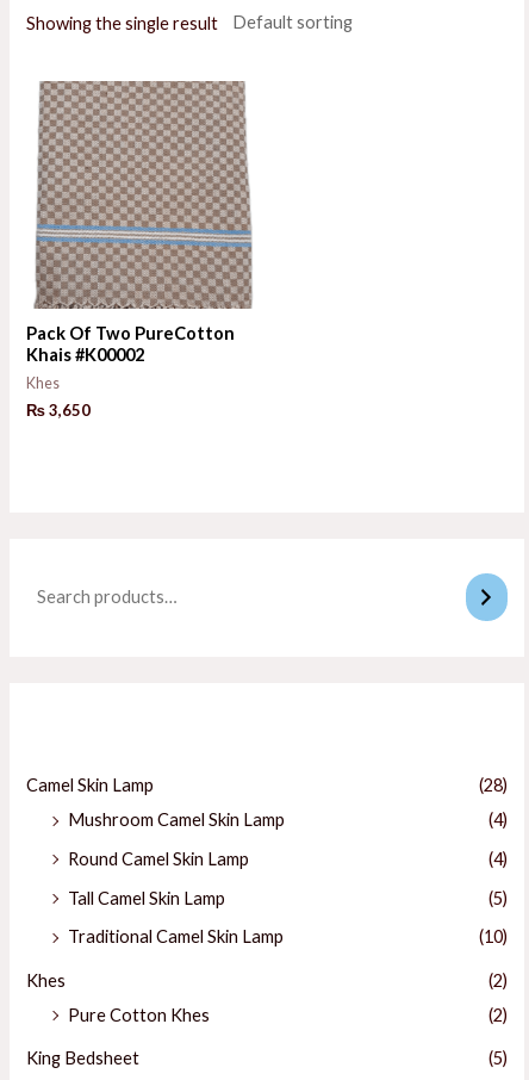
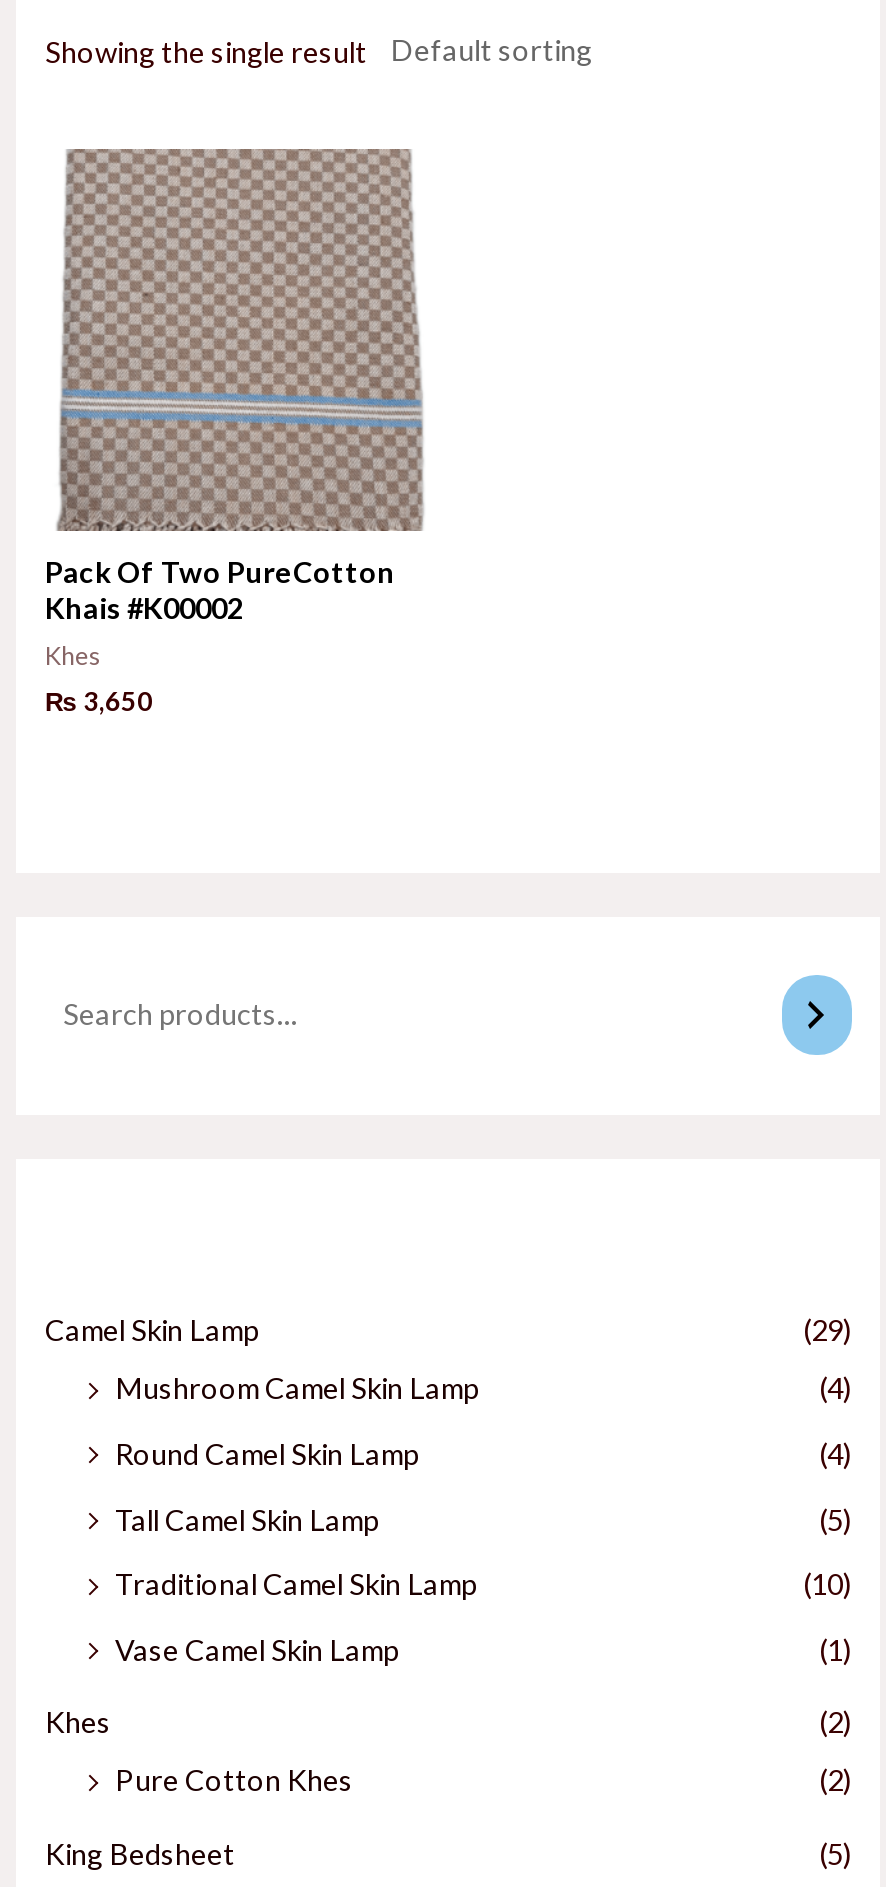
[478,775,507,795] (28) -> [803,1314,851,1348] (29)
none -> [115,1633,851,1667] Vase Camel Skin Lamp | (1)

